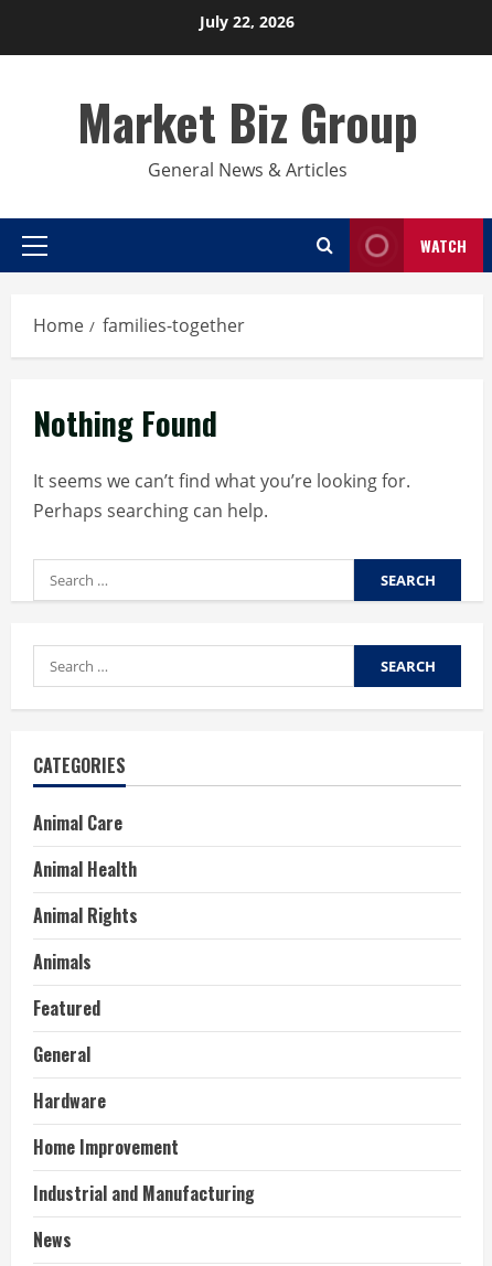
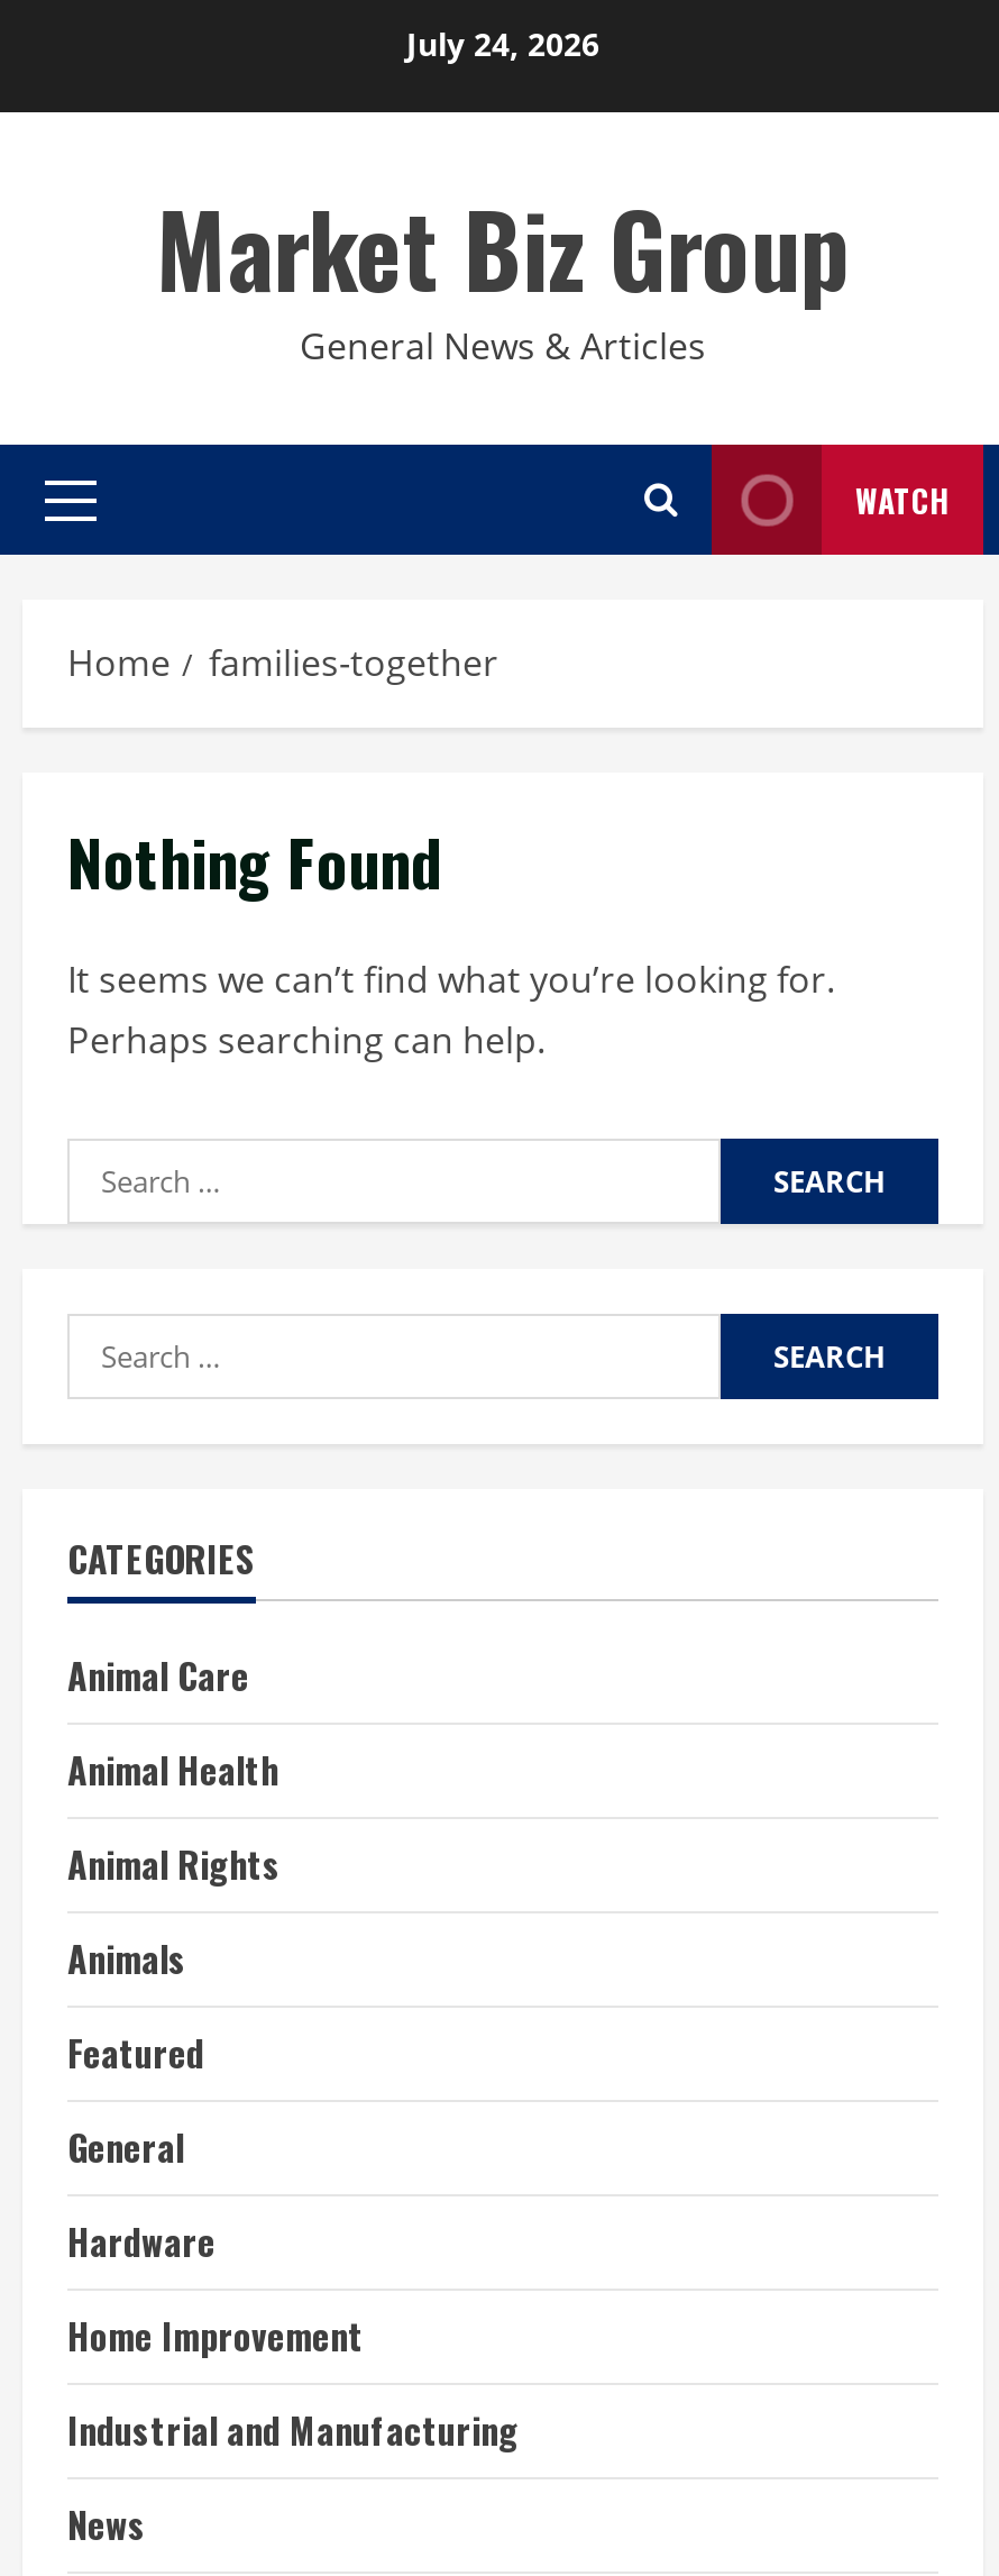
[200,11,295,32] July 22, 2026 -> [406,22,599,65] July 24, 2026

